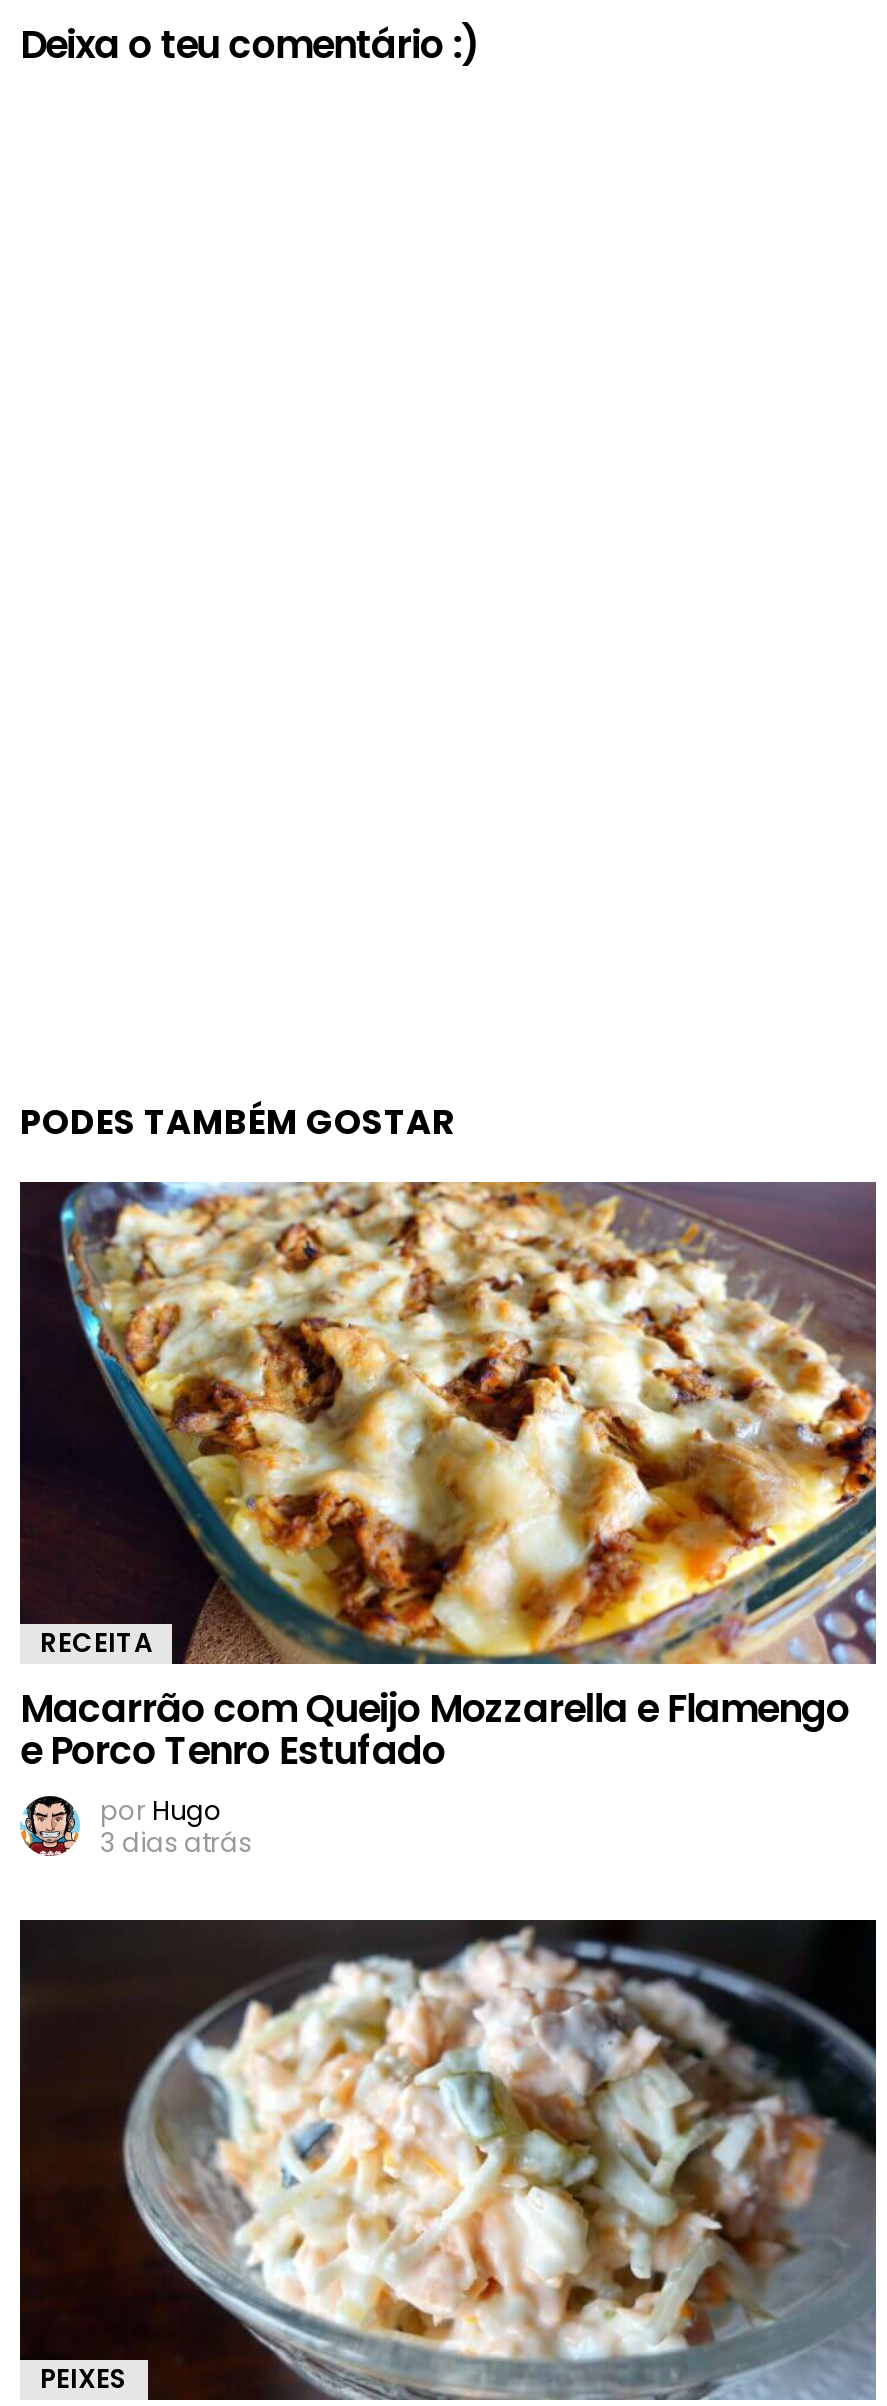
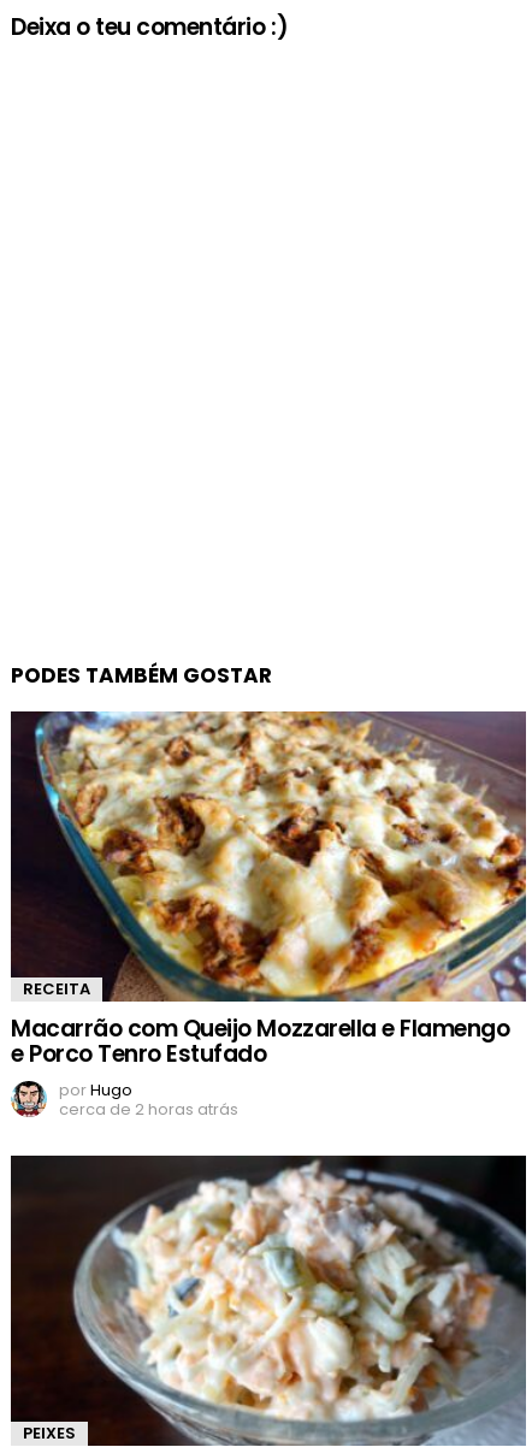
[100,1823,252,1861] 3 dias atrás -> [59,1098,238,1121] cerca de 2 horas atrás

